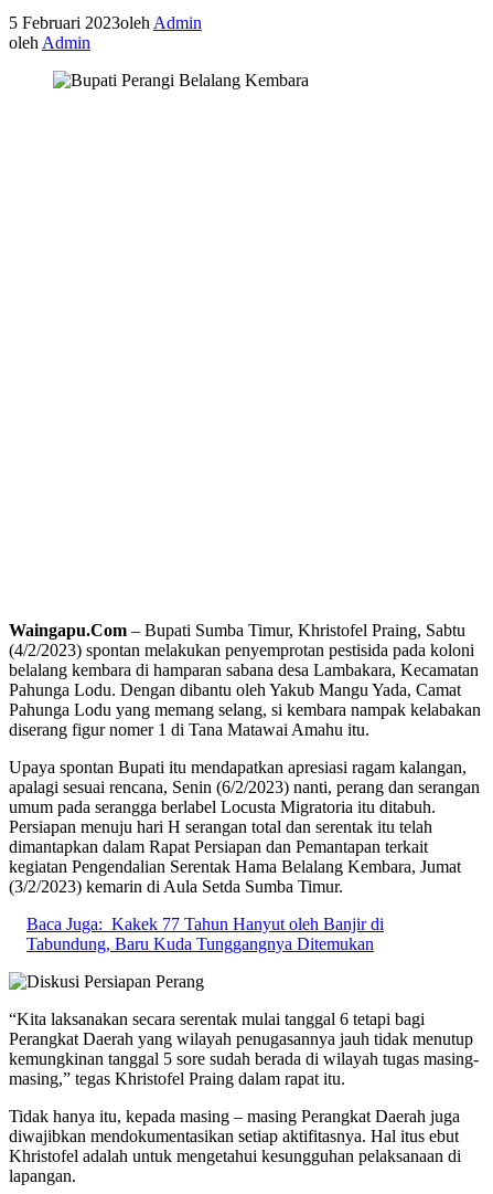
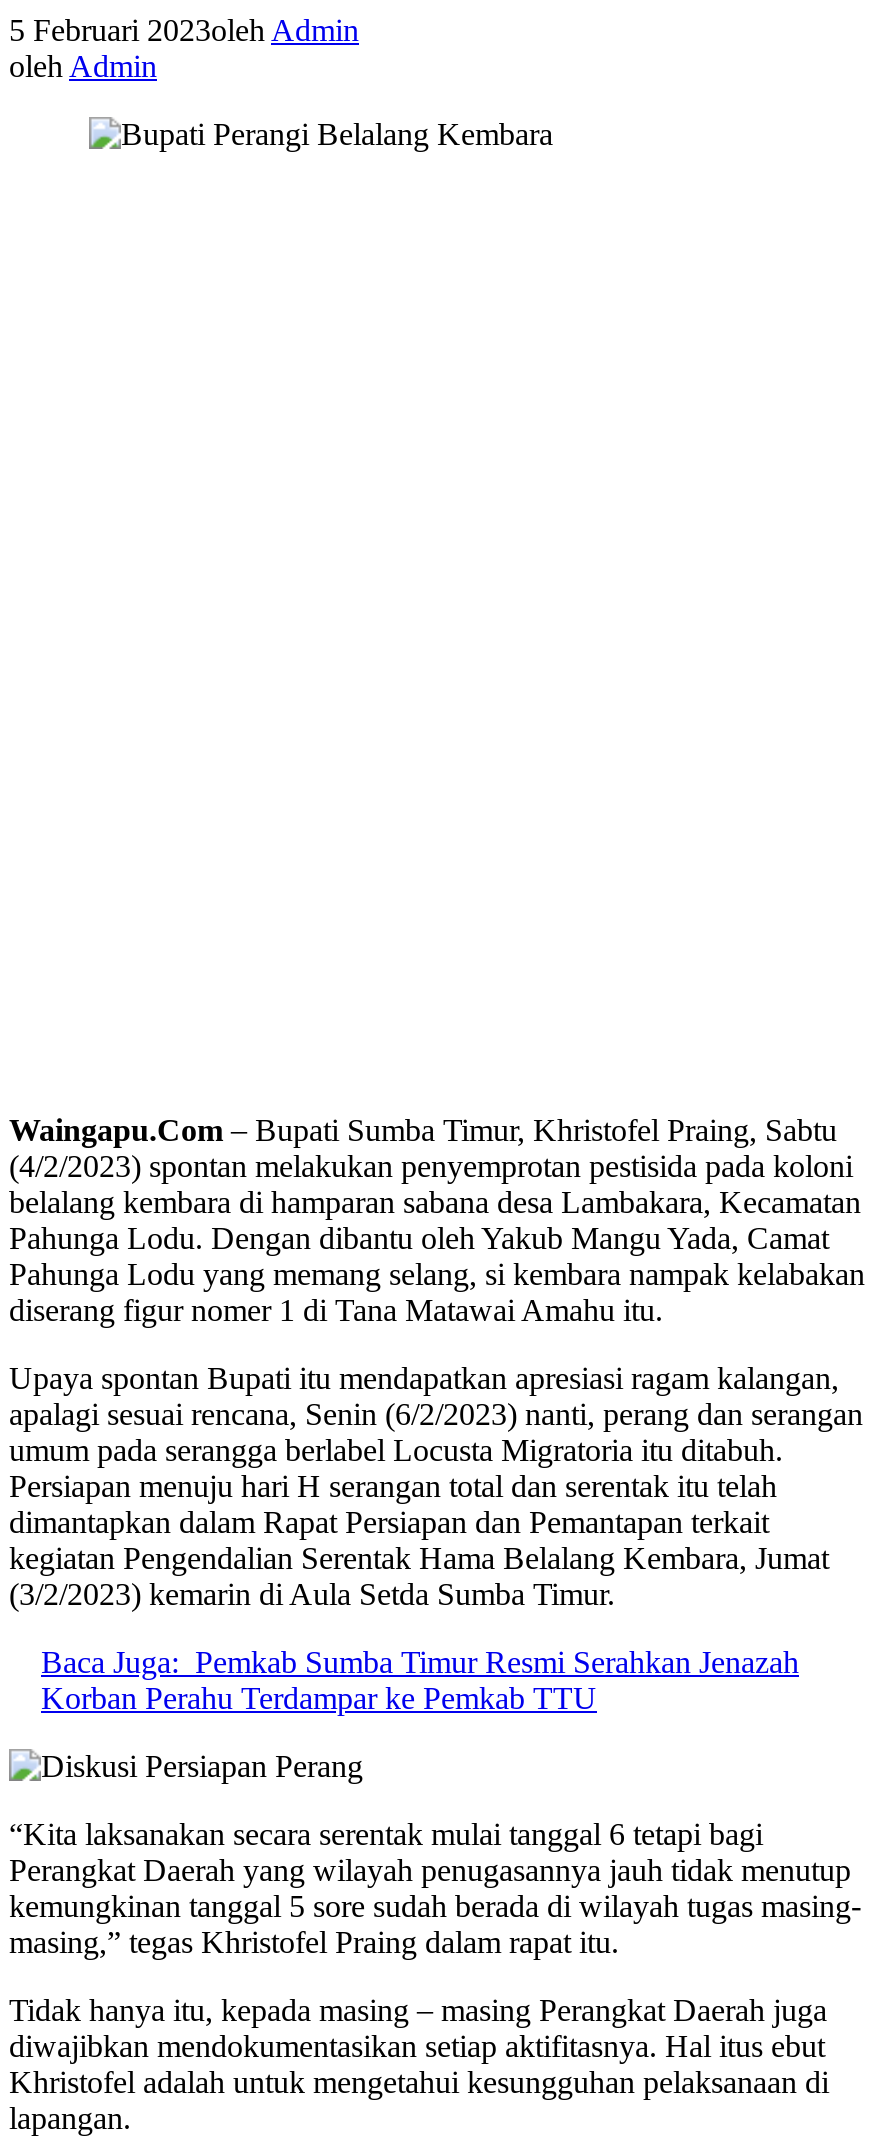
[26,914,384,953] Baca Juga: Kakek 77 Tahun Hanyut oleh Banjir di | Tabundung, Baru Kuda Tunggangnya Ditemukan -> [41,1645,799,1715] Baca Juga: Pemkab Sumba Timur Resmi Serahkan Jenazah | Korban Perahu Terdampar ke Pemkab TTU

